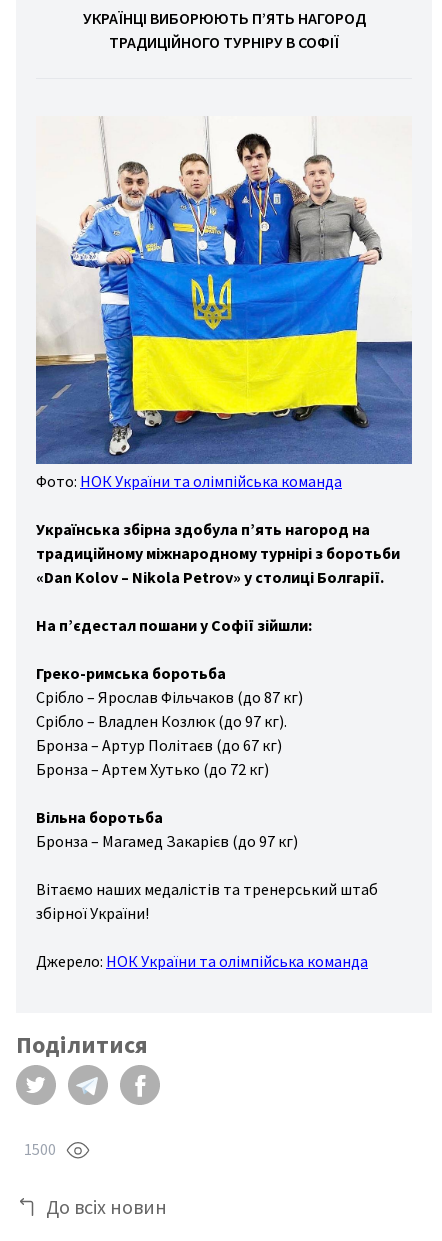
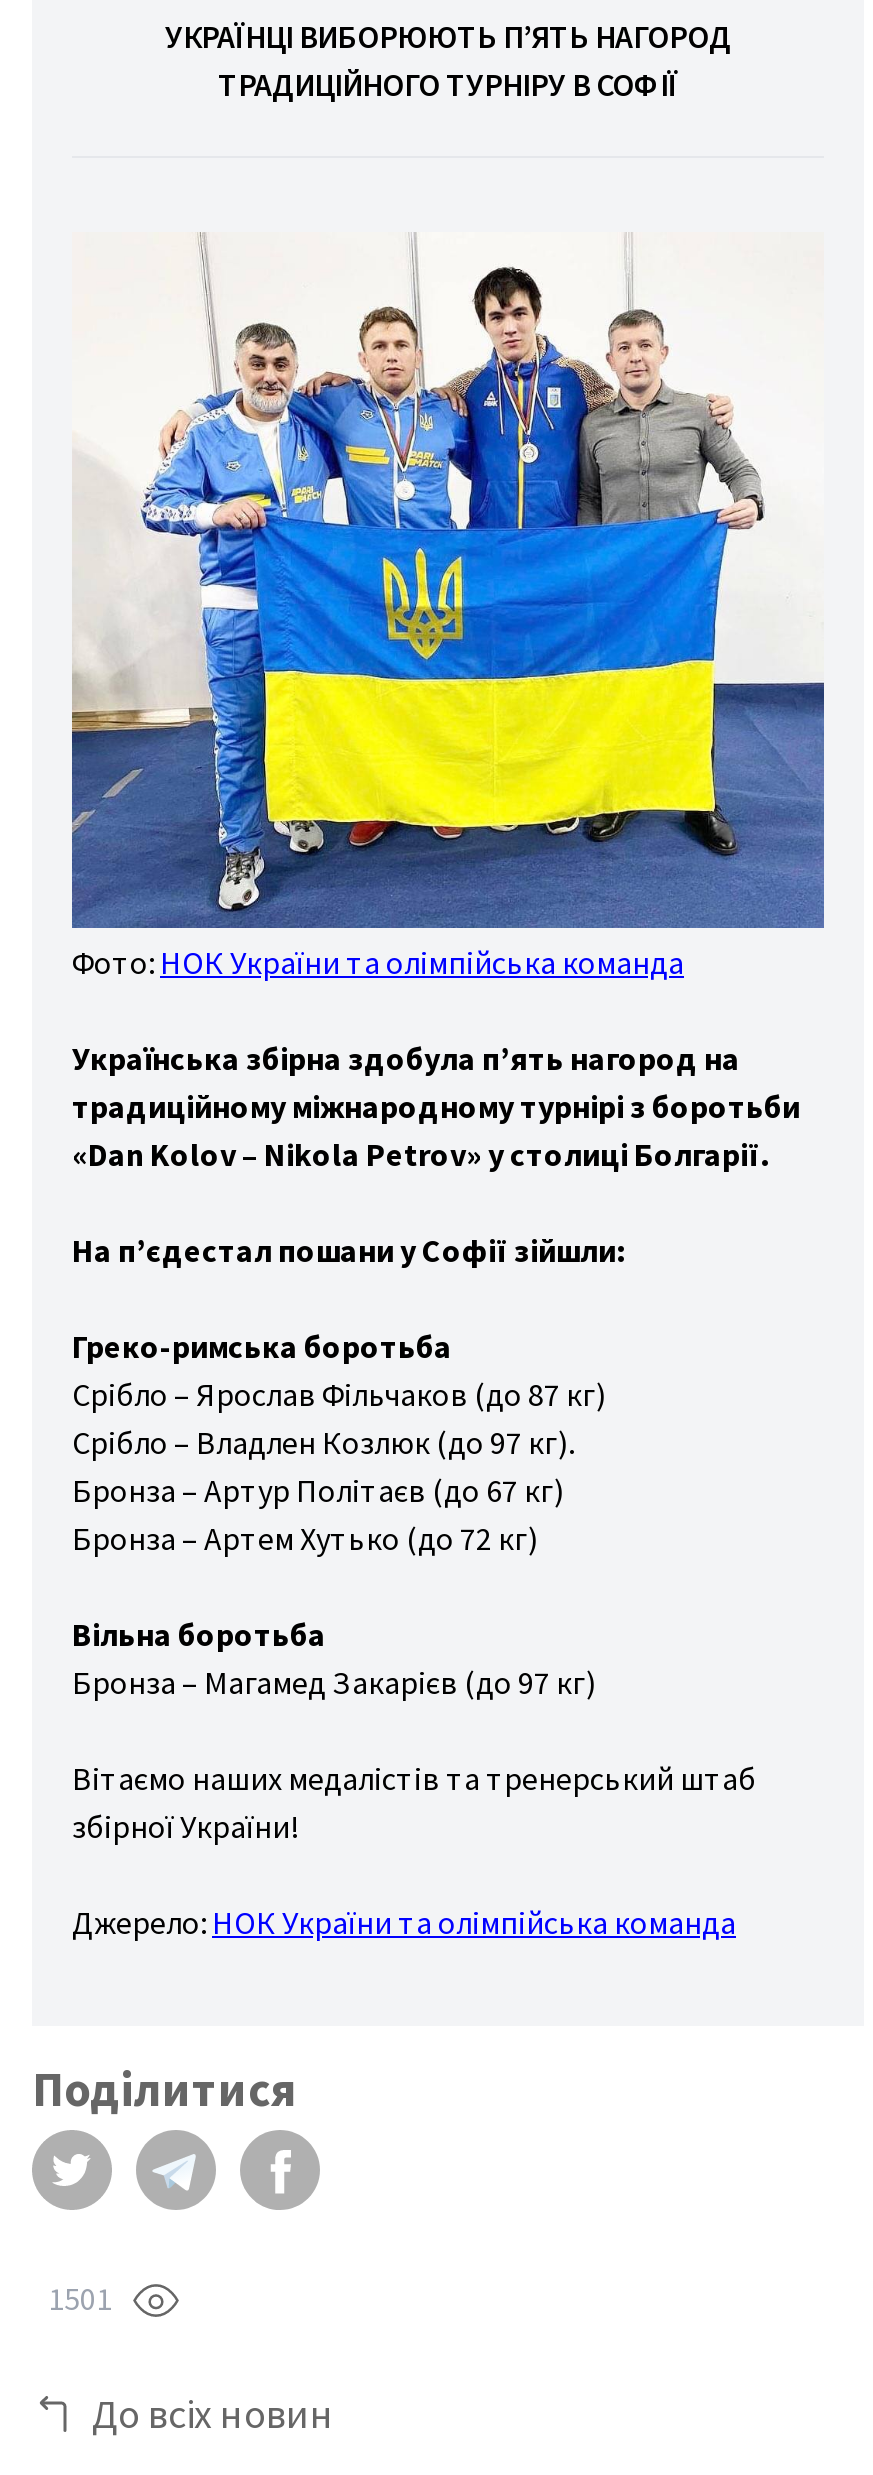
[24,1139,56,1159] 1500 -> [48,2278,112,2318] 1501

